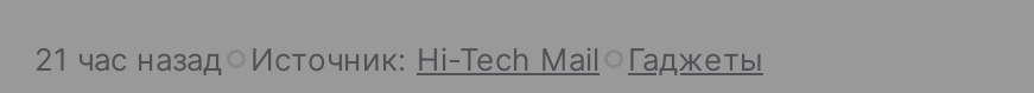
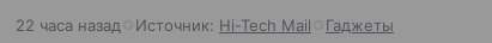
[34,41,763,79] 21 час назад Источник: Hi-Tech Mail Гаджеты -> [16,16,394,35] 22 часа назад Источник: Hi-Tech Mail Гаджеты

